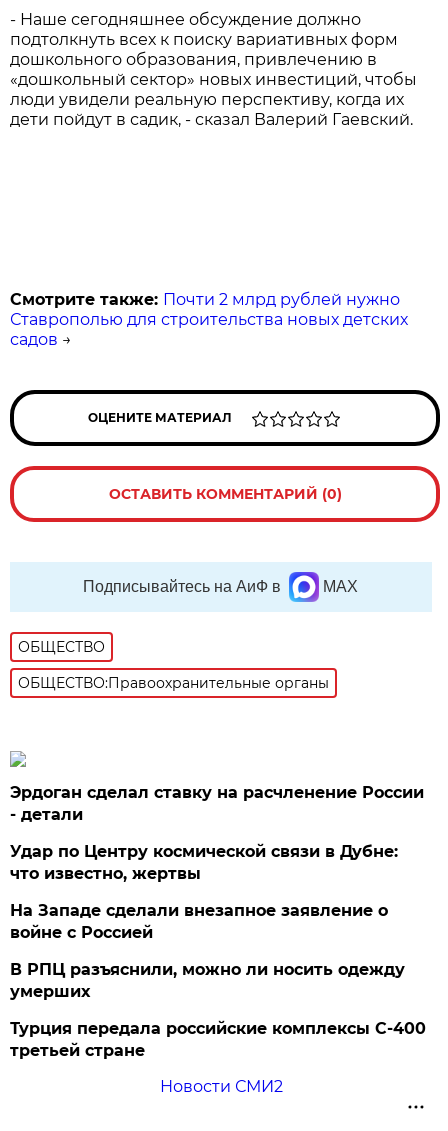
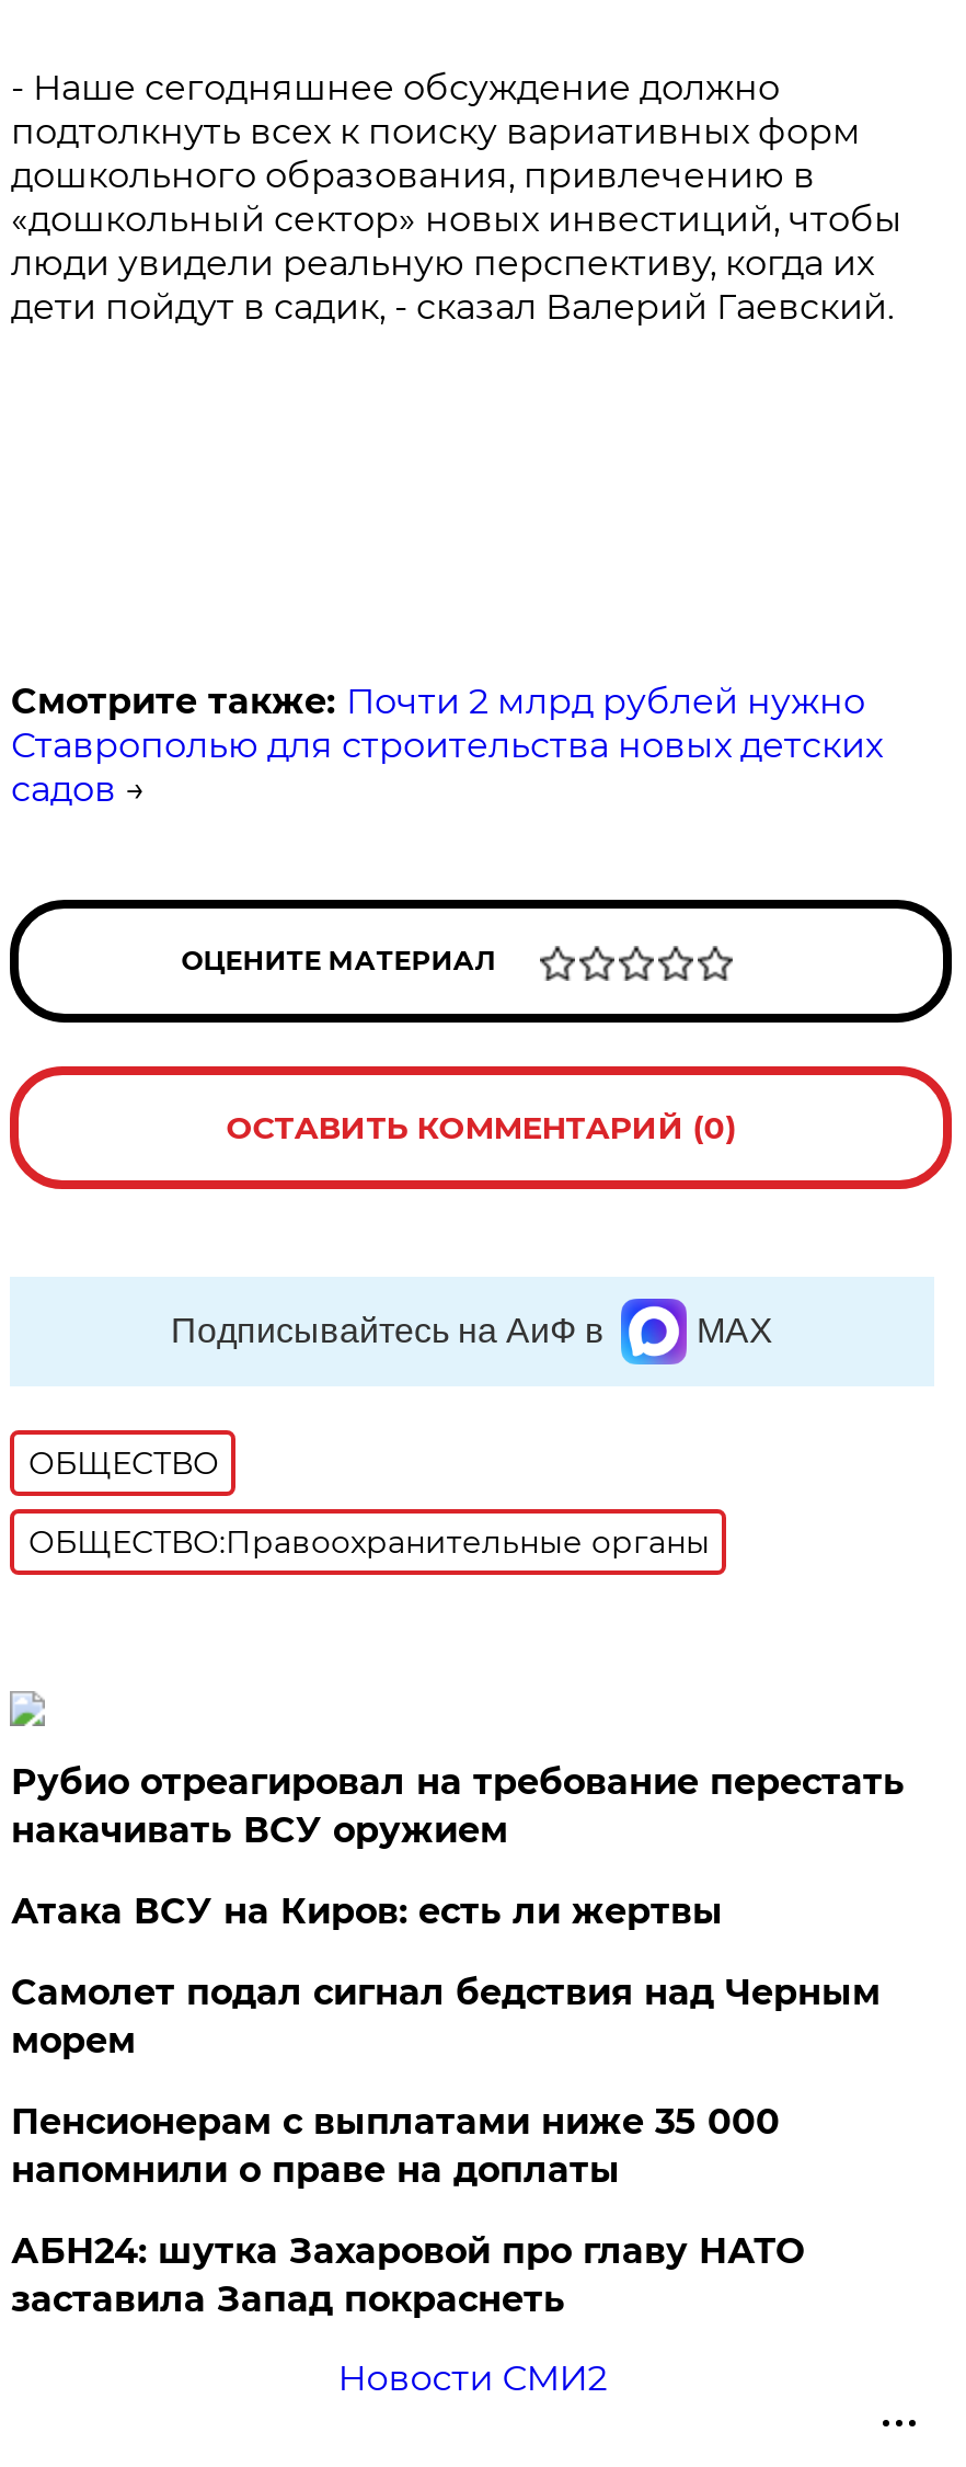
[10,783,424,824] Эрдоган сделал ставку на расчленение России | - детали -> [11,1761,904,1851] Рубио отреагировал на требование перестать | накачивать ВСУ оружием
[10,842,398,883] Удар по Центру космической связи в Дубне: | что известно, жертвы -> [11,1891,723,1932] Атака ВСУ на Киров: есть ли жертвы
[10,901,388,942] На Западе сделали внезапное заявление о | войне с Россией -> [11,1972,880,2061] Самолет подал сигнал бедствия над Черным | морем
[10,960,405,1001] В РПЦ разъяснили, можно ли носить одежду | умерших -> [11,2101,780,2191] Пенсионерам с выплатами ниже 35 000 | напомнили о праве на доплаты
[10,1019,426,1060] Турция передала российские комплексы С-400 | третьей стране -> [11,2230,804,2320] АБН24: шутка Захаровой про главу НАТО | заставила Запад покраснеть

